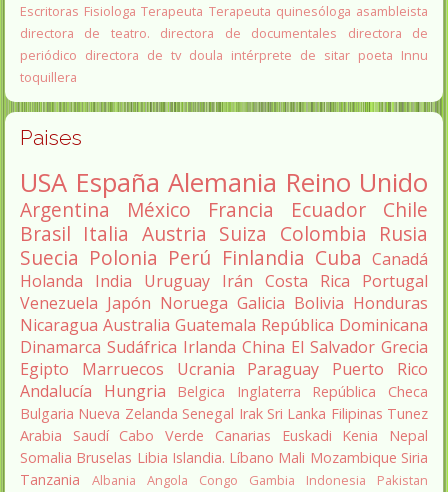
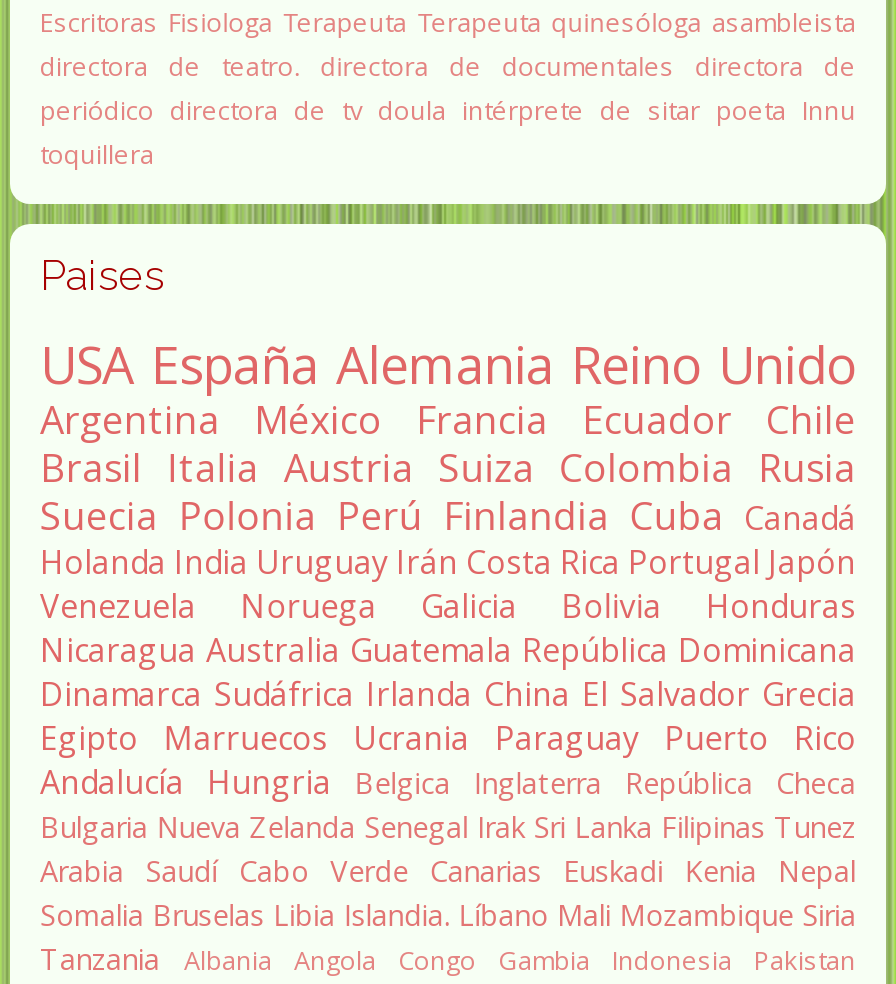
[20,269,428,313] Holanda India Uruguay Irán Costa Rica Portugal | Venezuela Japón Noruega Galicia Bolivia Honduras -> [40,539,856,627] Holanda India Uruguay Irán Costa Rica Portugal Japón | Venezuela | Noruega | Galicia | Bolivia | Honduras

